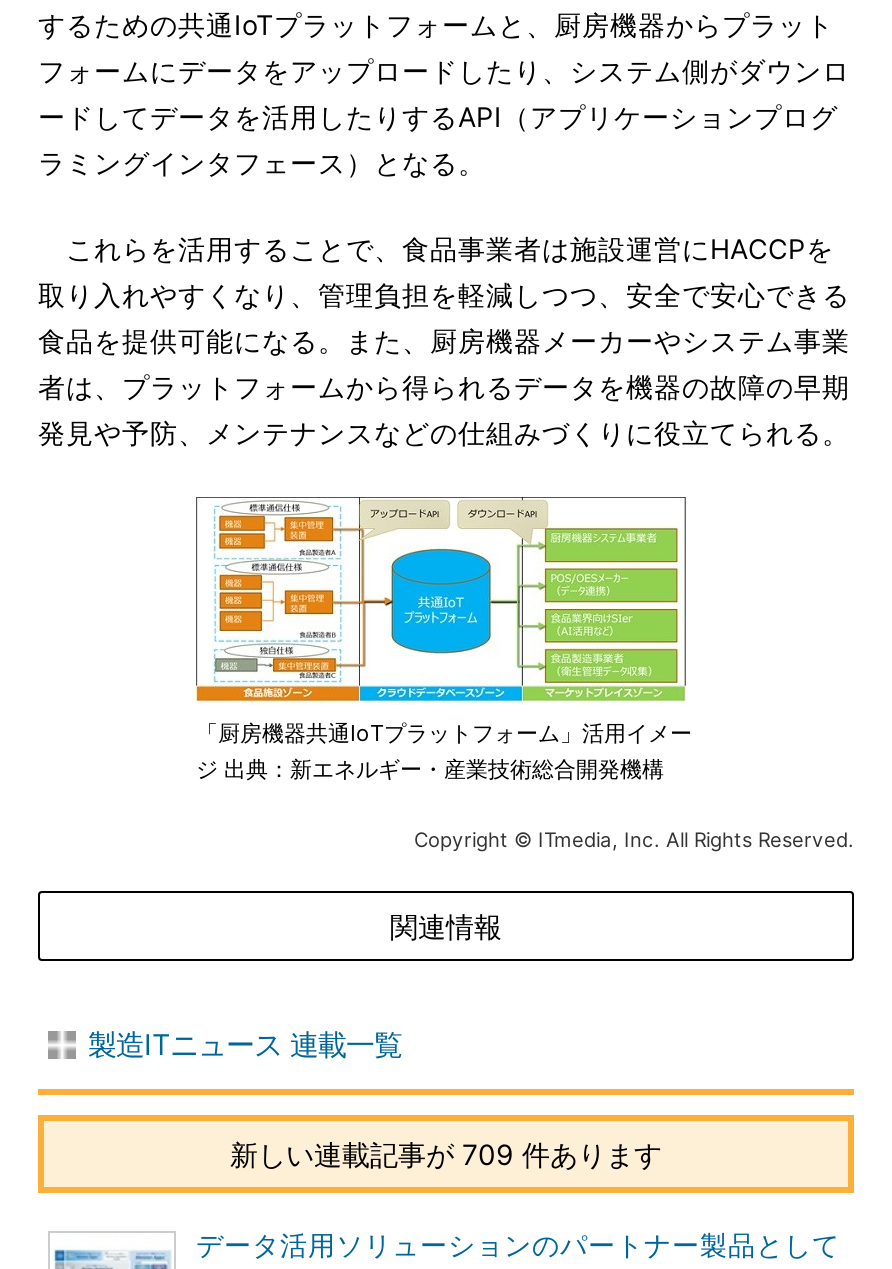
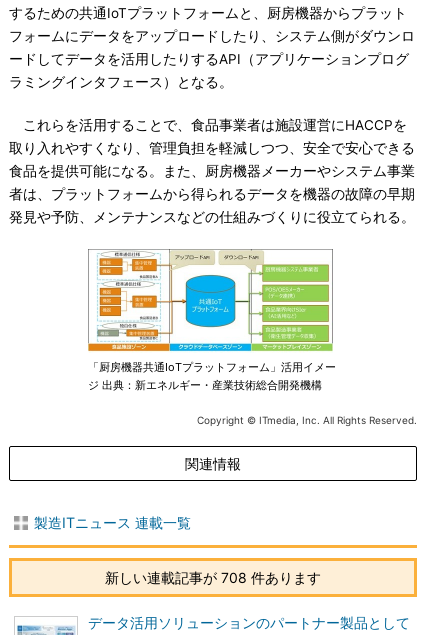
[230,1137,662,1171] 新しい連載記事が 709 件あります -> [105,569,321,586] 新しい連載記事が 708 件あります

